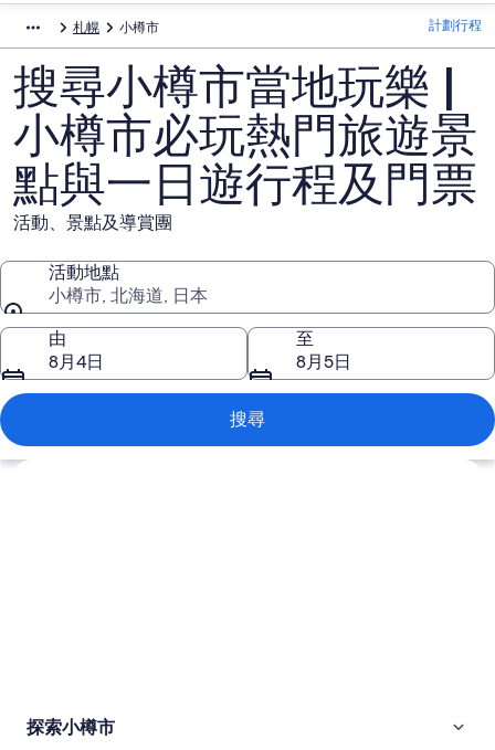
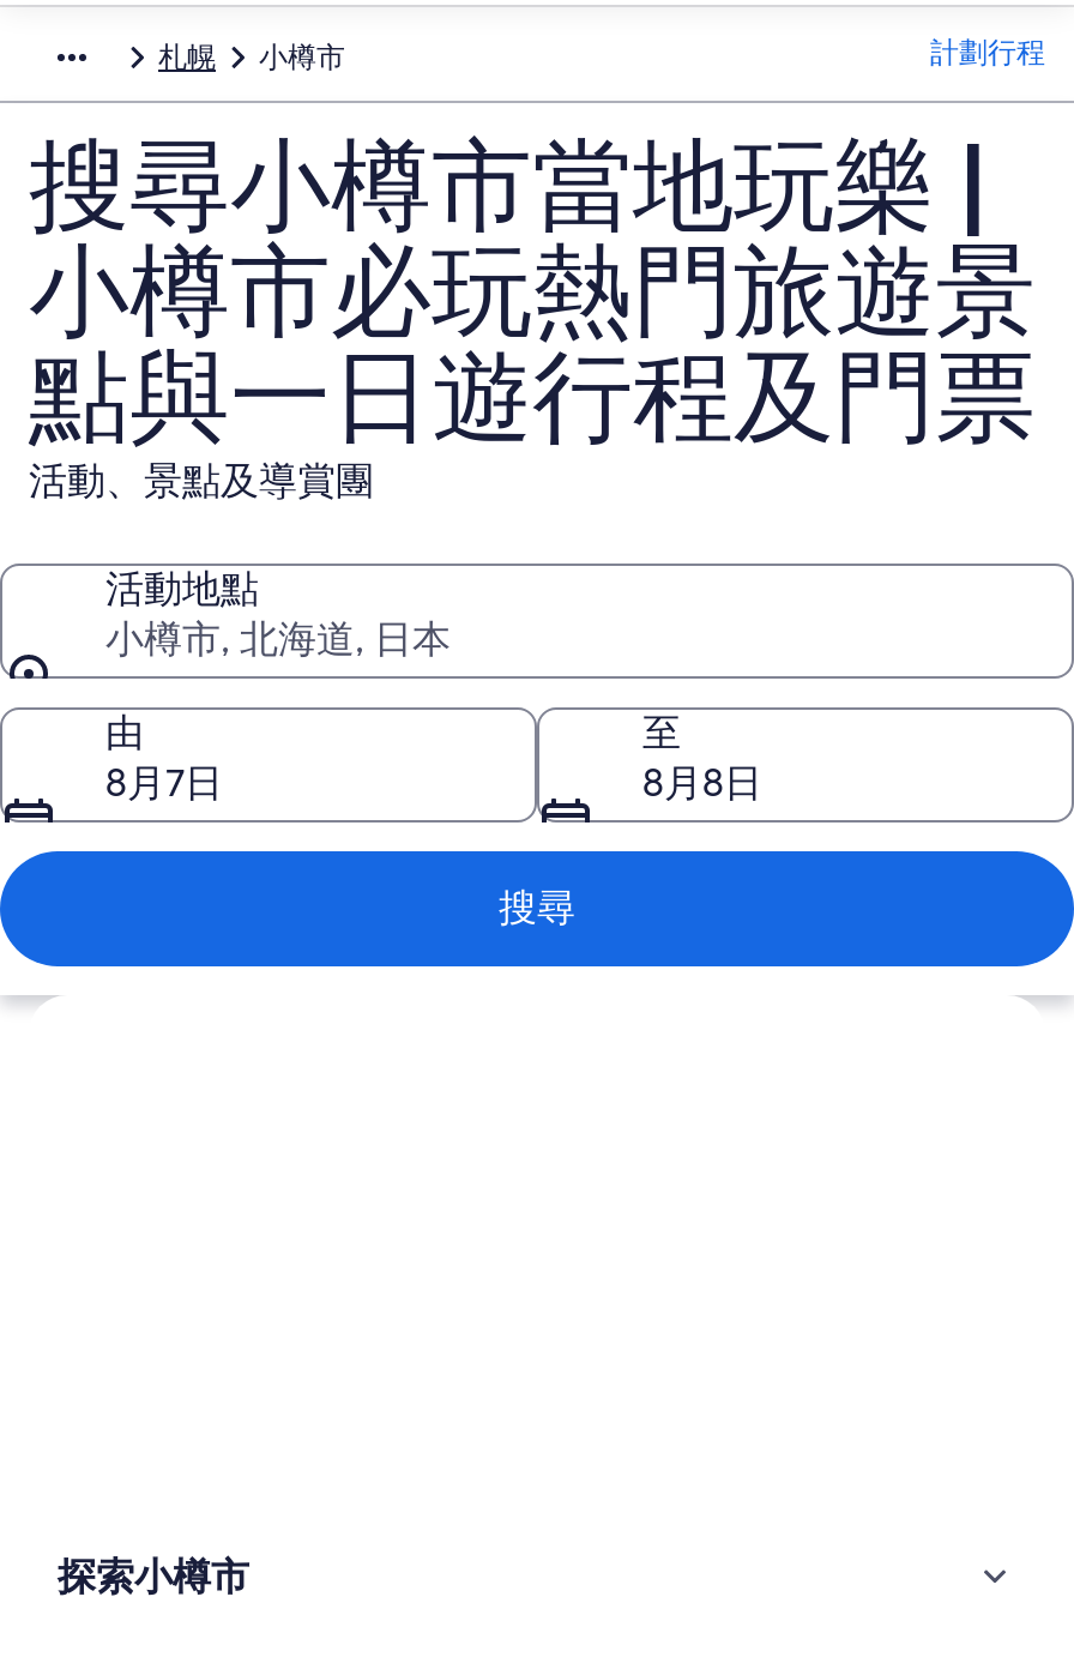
[49,350,104,373] 8月4日 -> [105,758,223,808] 8月7日
[296,350,351,373] 8月5日 -> [642,758,762,808] 8月8日

